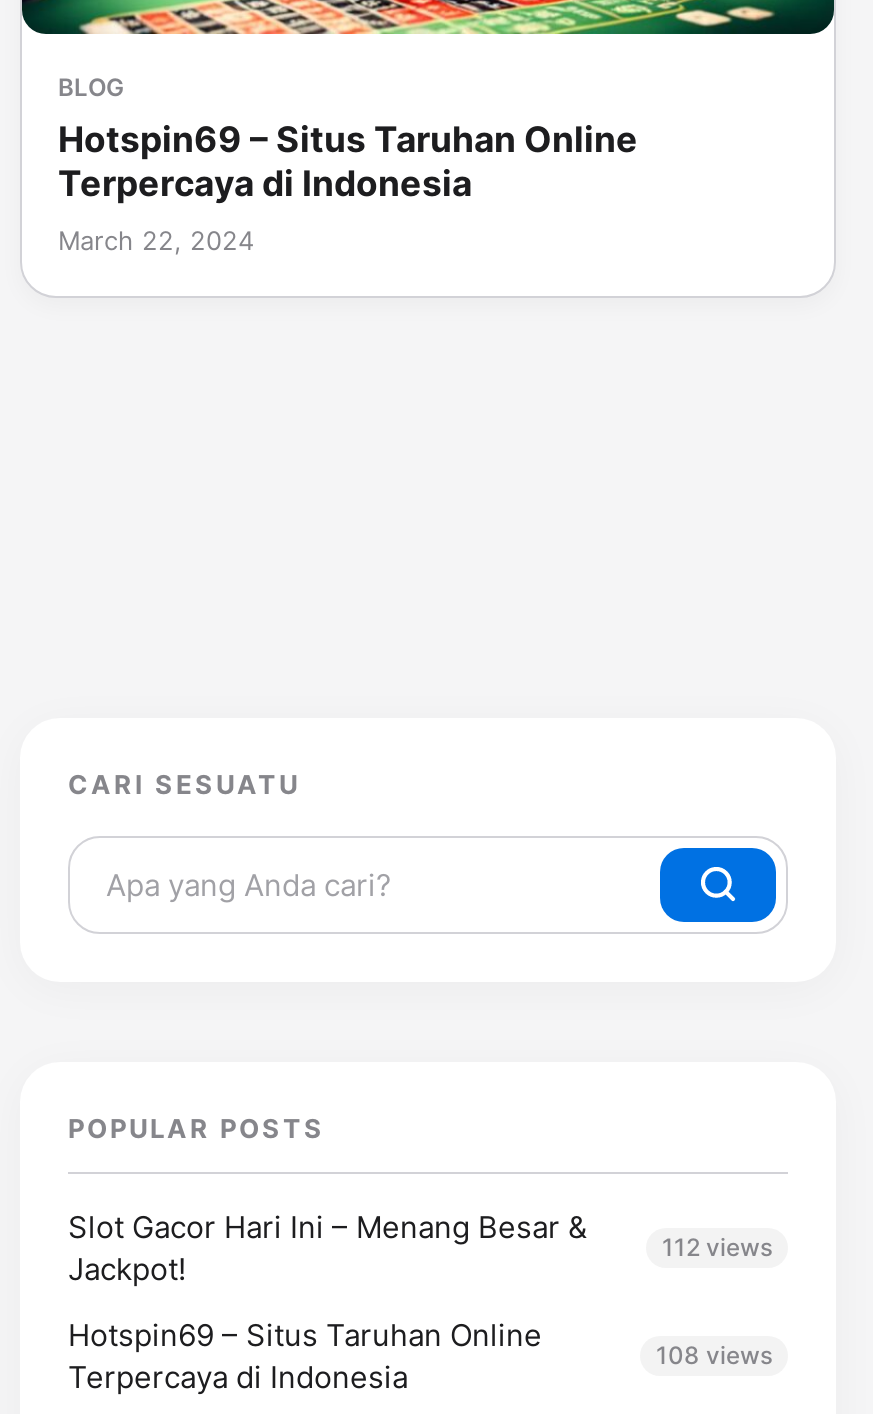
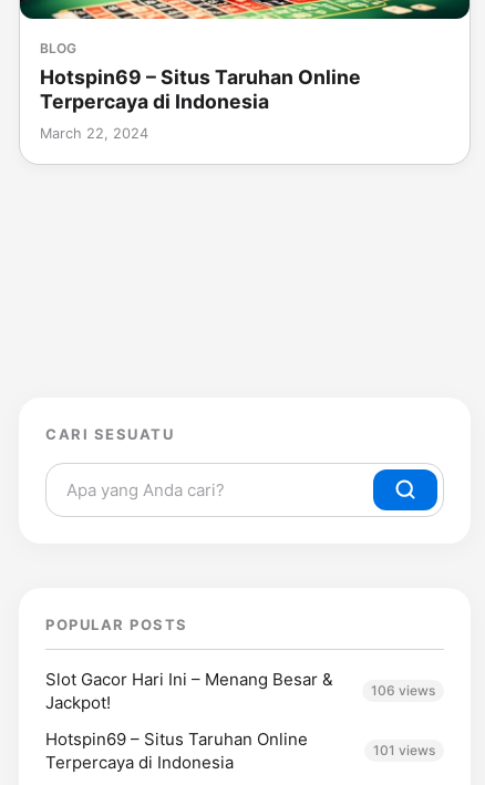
[662,1232,772,1262] 112 views -> [371,682,435,699] 106 views
[656,1340,772,1370] 108 views -> [373,742,435,758] 101 views

